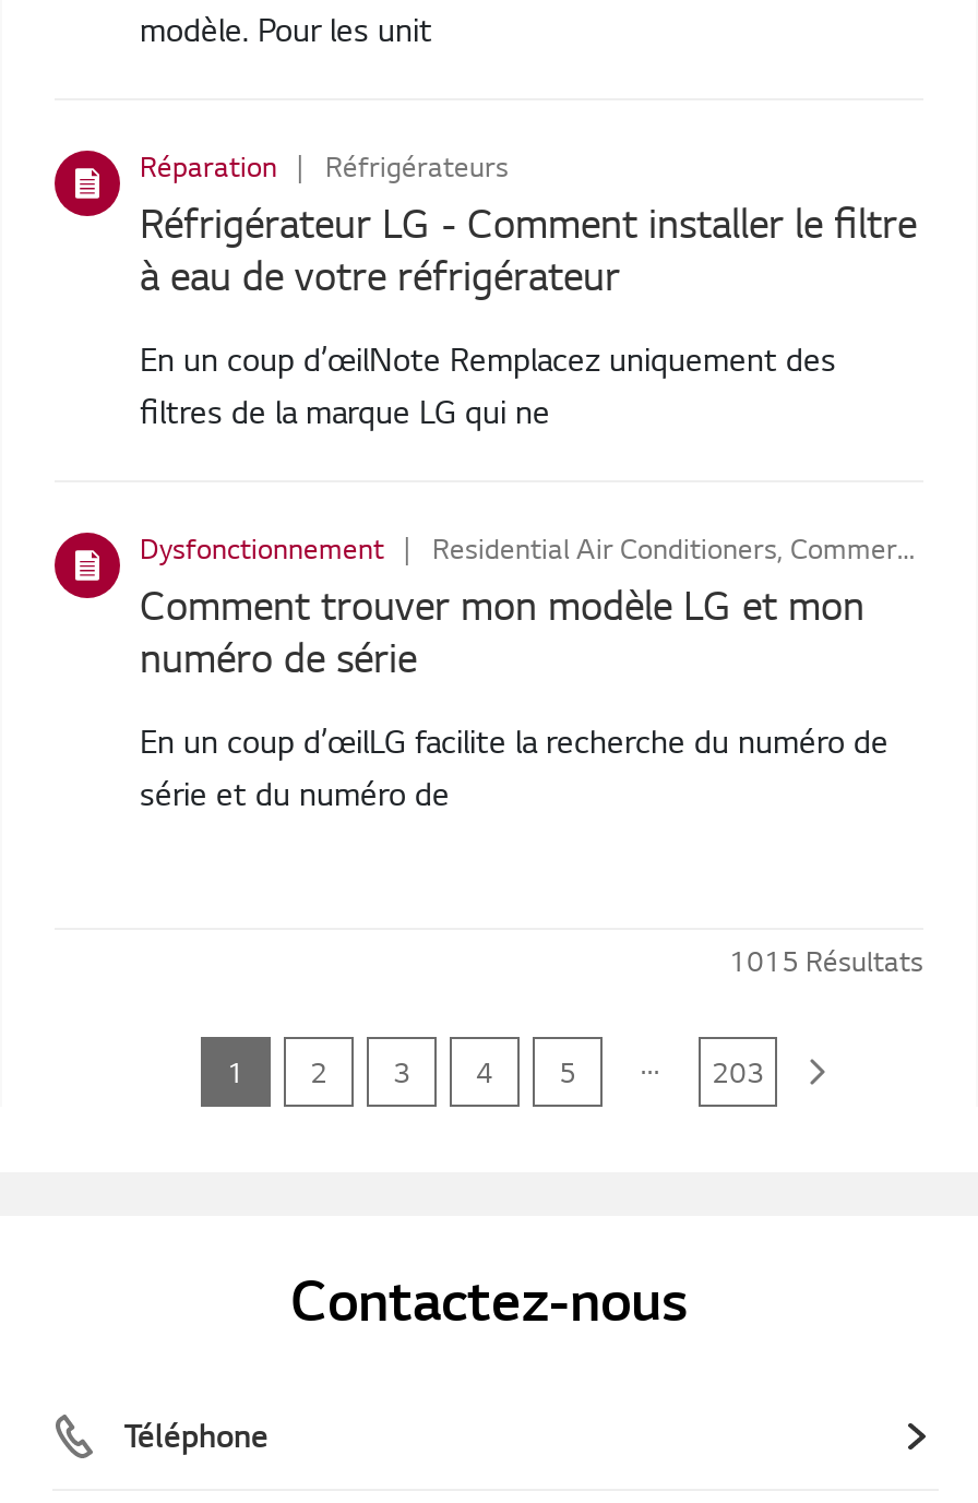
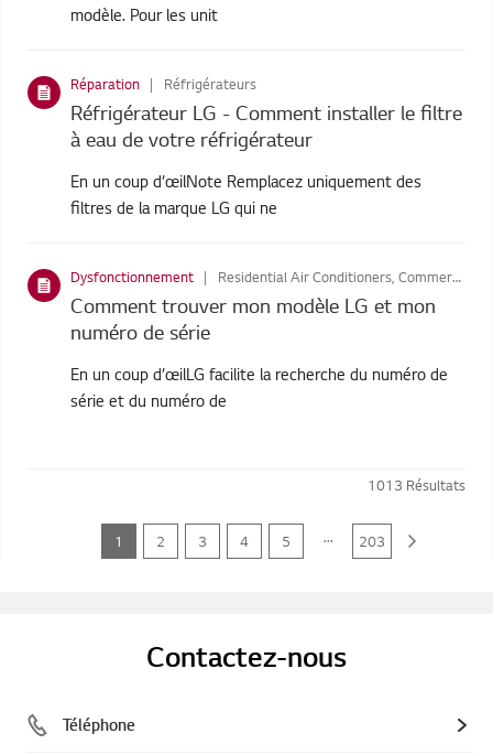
[729,940,923,979] 1015 Résultats -> [368,475,465,494] 1013 Résultats

